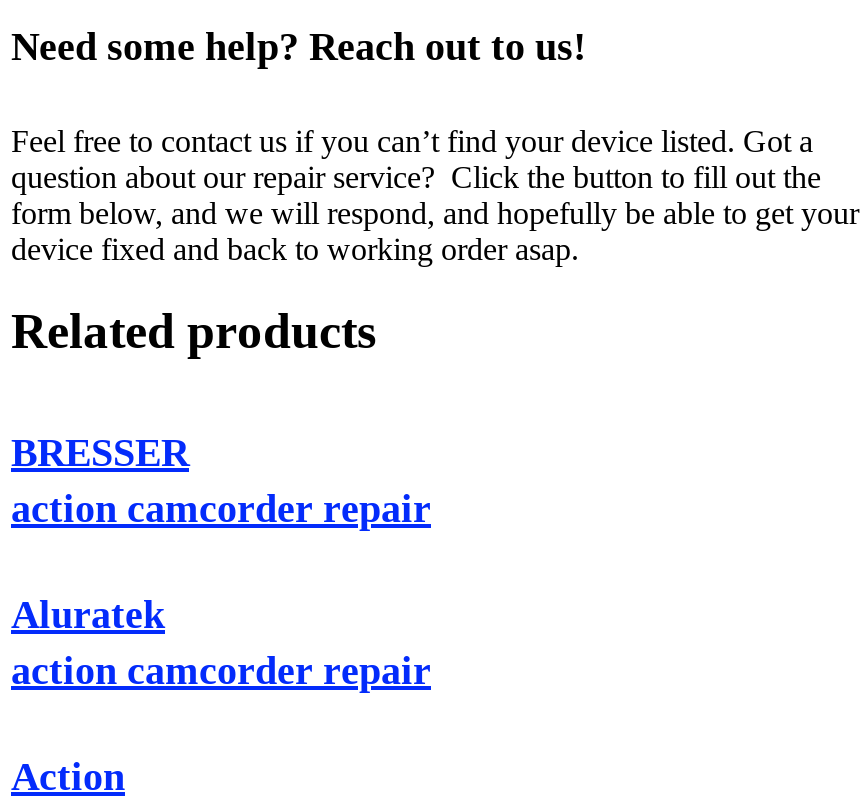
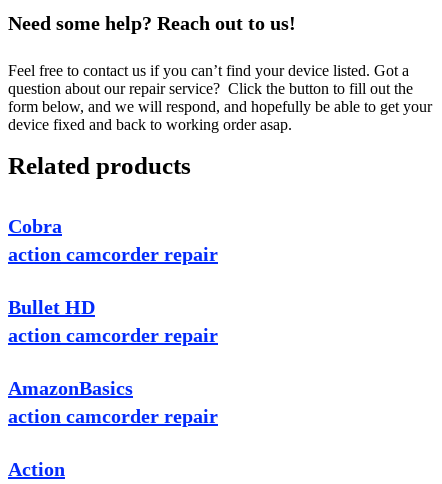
[11,430,189,474] BRESSER -> [8,215,62,237] Cobra
[11,592,165,636] Aluratek -> [8,296,218,399] Bullet HD | action camcorder repair | AmazonBasics

